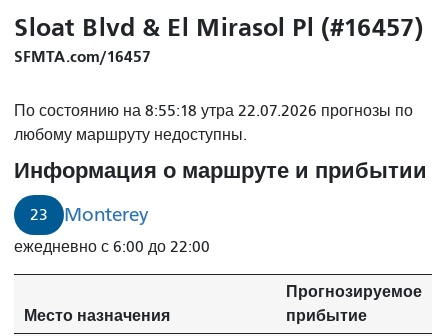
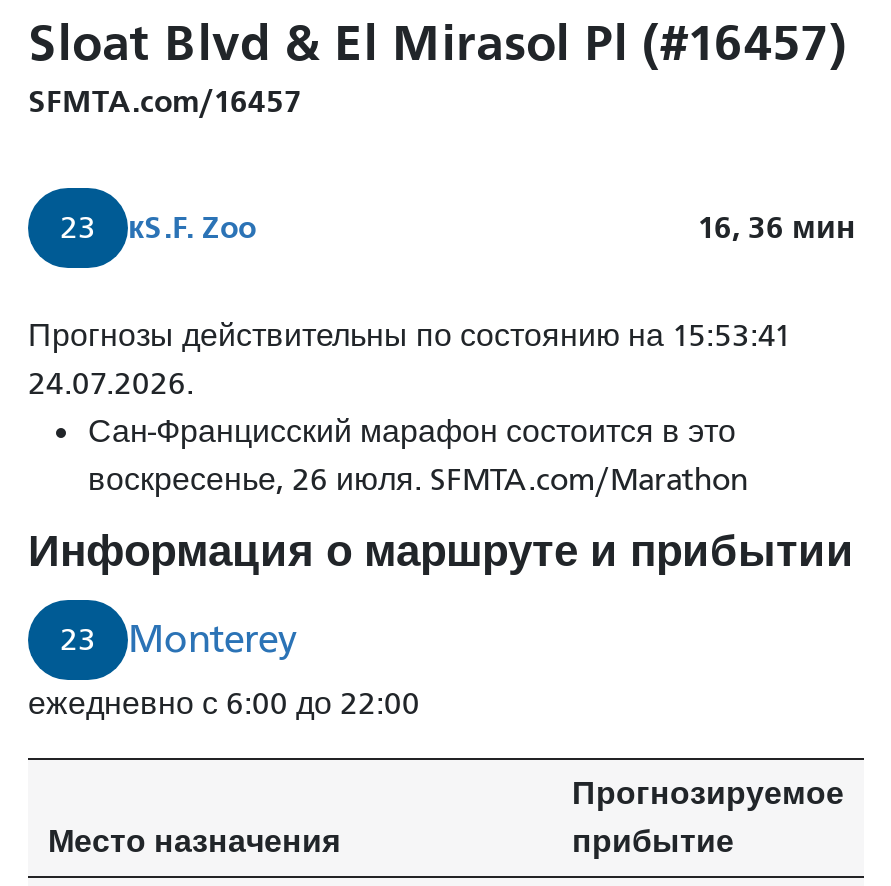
[14,102,413,144] По состоянию на 8:55:18 утра 22.07.2026 прогнозы по | любому маршруту недоступны. -> [28,208,864,497] 23 | кS.F. Zoo | 16, 36 мин | Прогнозы действительны по состоянию на 15:53:41 | 24.07.2026. | Сан-Францисский марафон состоится в это | воскресенье, 26 июля. SFMTA.com/Marathon

